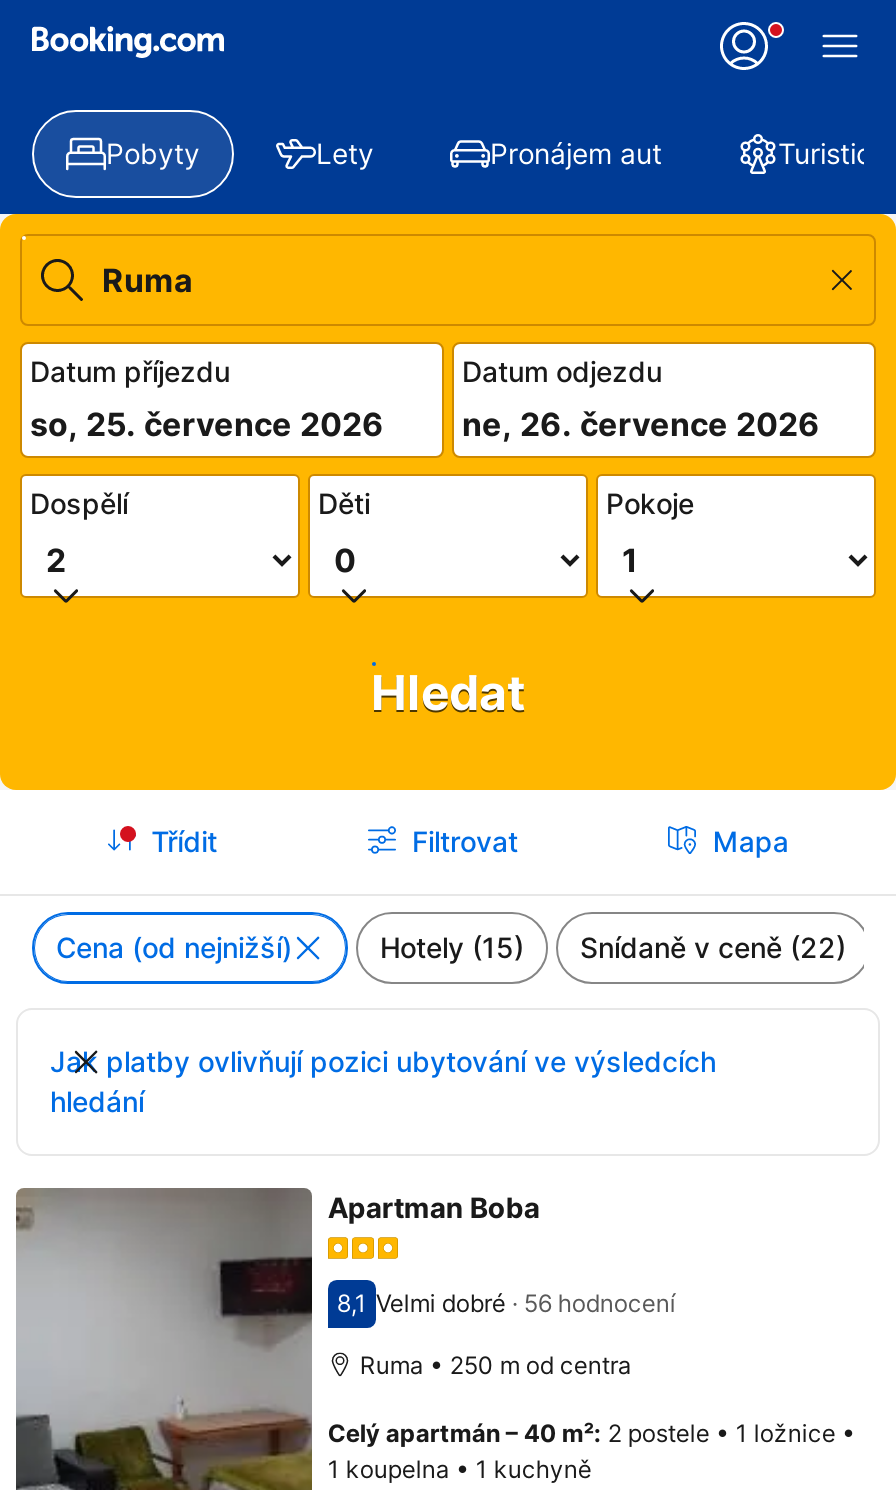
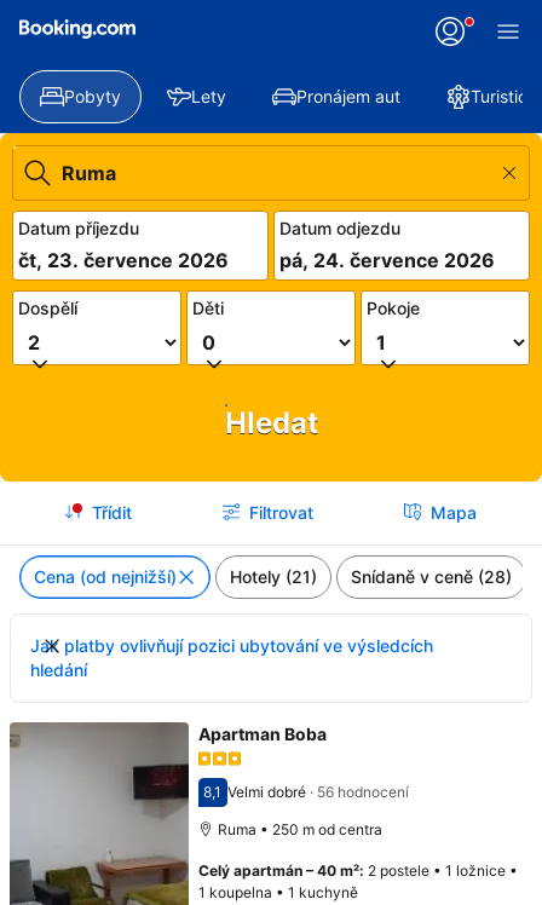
[30,404,384,444] so, 25. července 2026 -> [18,248,229,272] čt, 23. července 2026
[462,404,820,444] ne, 26. července 2026 -> [279,248,495,272] pá, 24. července 2026
[380,930,524,964] Hotely (15) -> [230,566,317,587] Hotely (21)
[580,930,846,964] Snídaně v ceně (22) -> [351,566,512,587] Snídaně v ceně (28)

